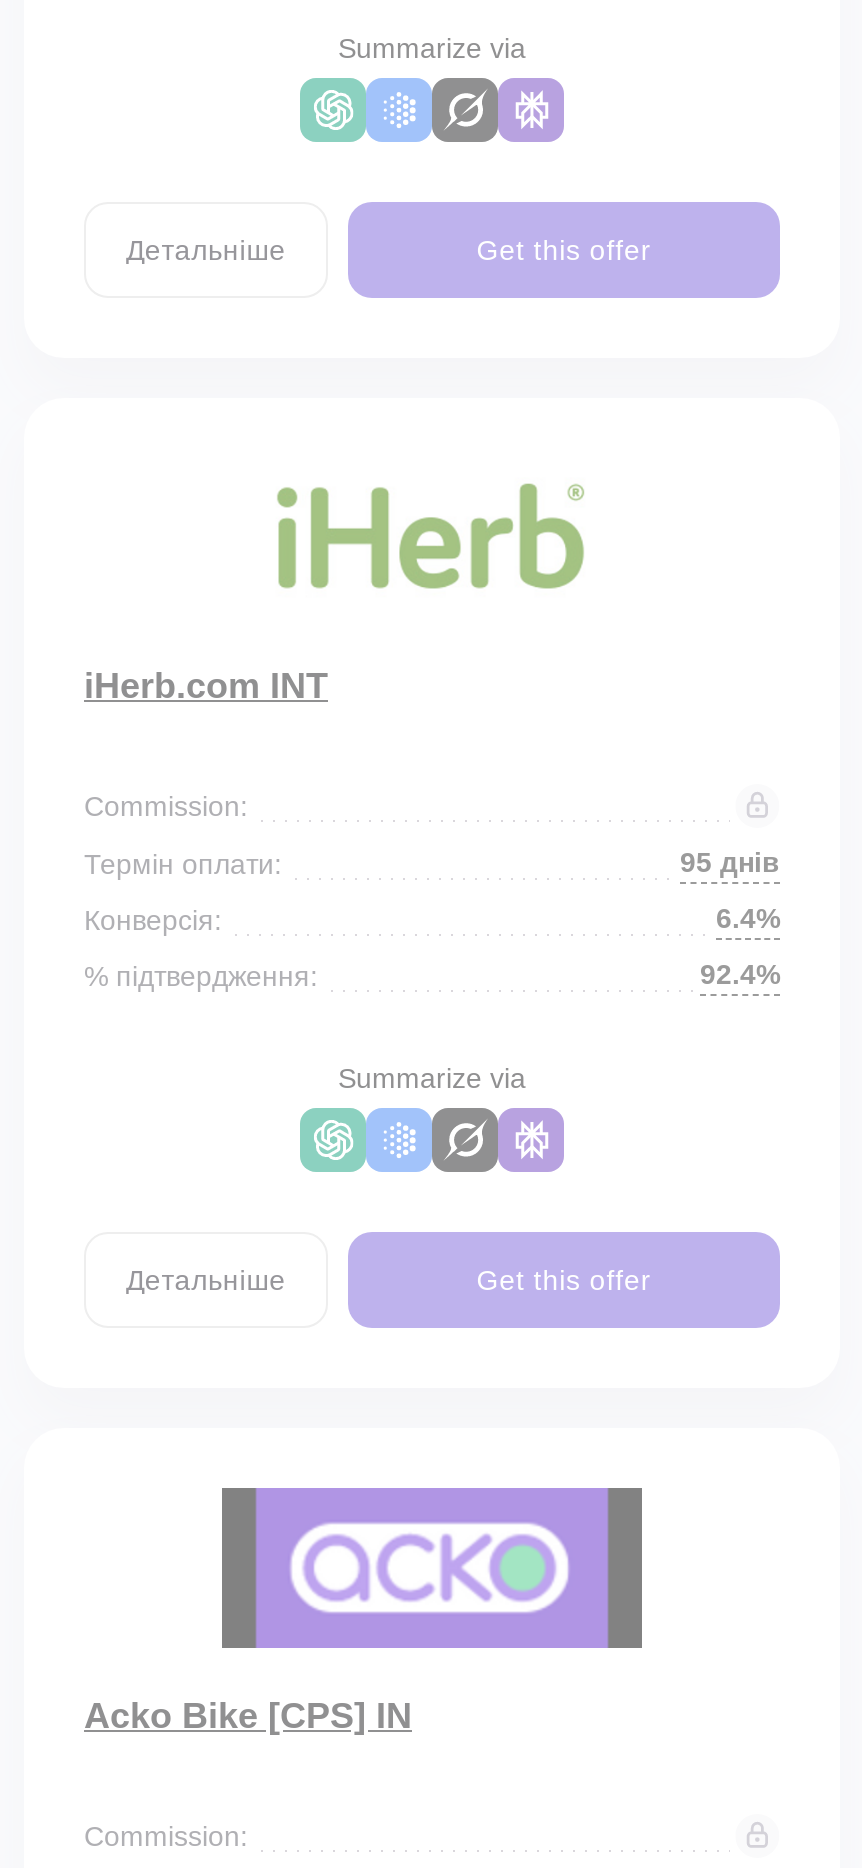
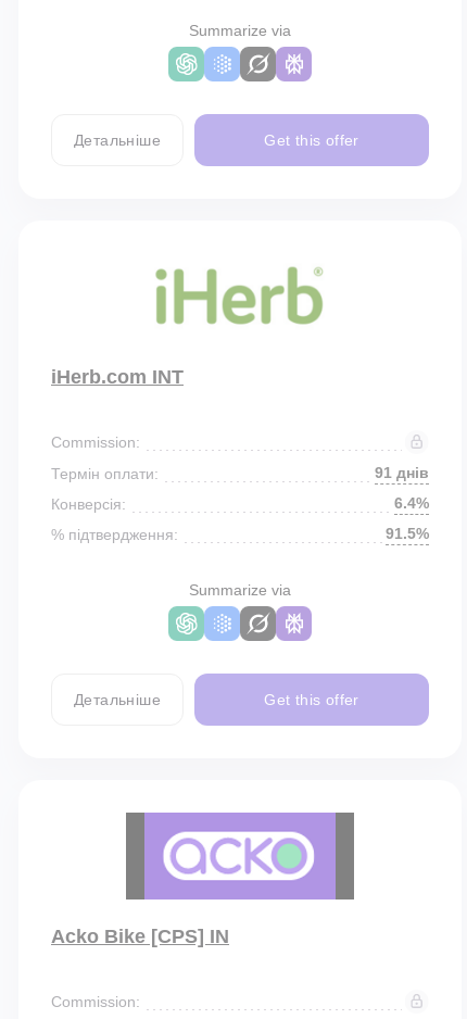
[680,846,780,878] 95 днів -> [375,464,429,481] 91 днів
[700,958,780,990] 92.4% -> [386,525,429,542] 91.5%

